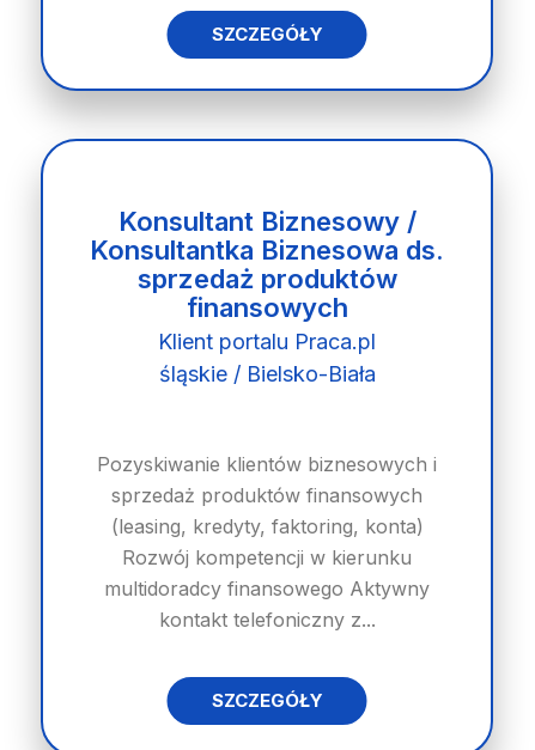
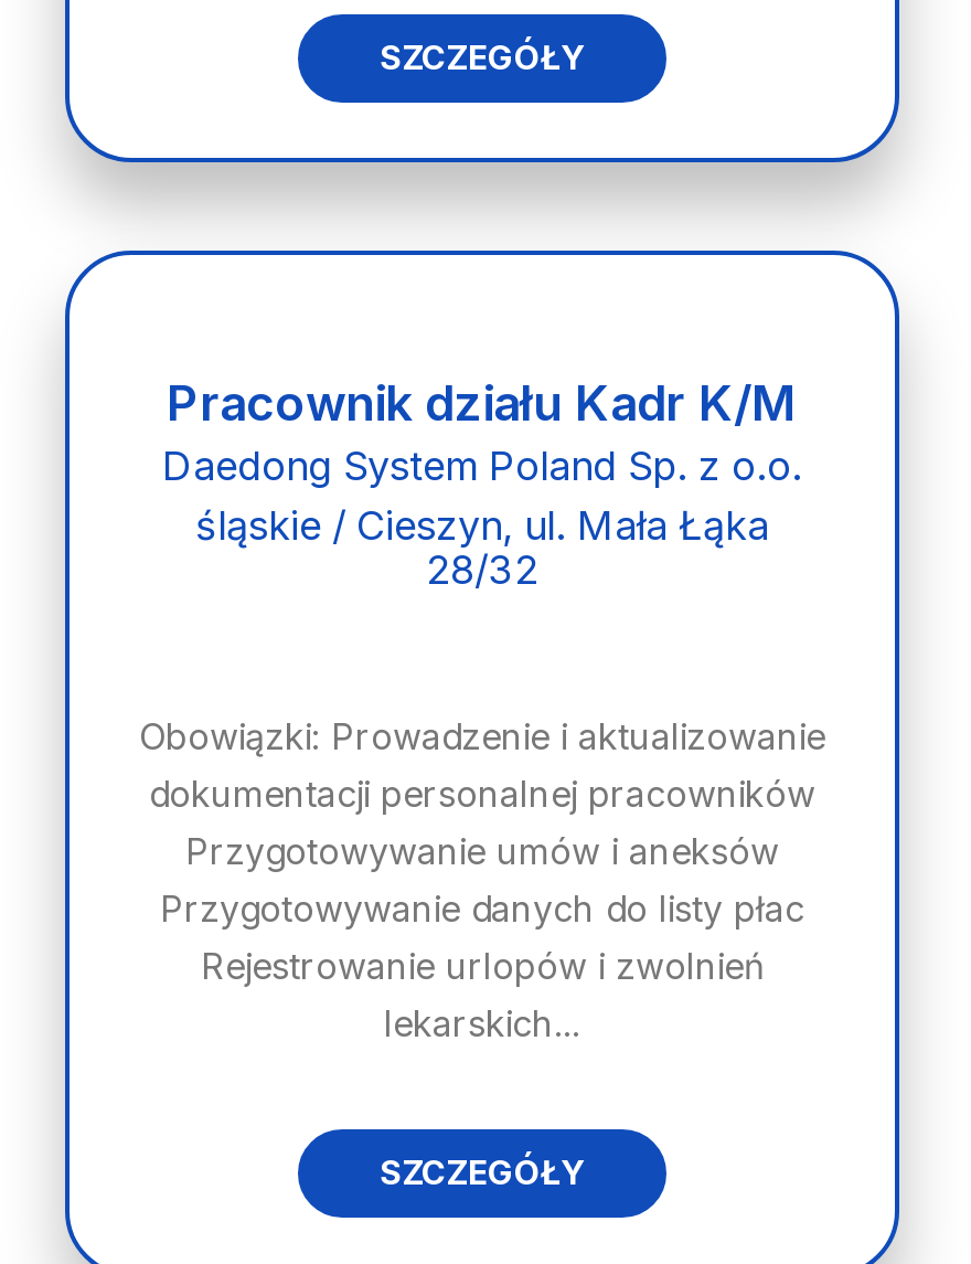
[90,206,444,386] Konsultant Biznesowy / | Konsultantka Biznesowa ds. | sprzedaż produktów | finansowych | Klient portalu Praca.pl | śląskie / Bielsko-Biała -> [162,374,802,593] Pracownik działu Kadr K/M | Daedong System Poland Sp. z o.o. | śląskie / Cieszyn, ul. Mała Łąka | 28/32
[97,452,437,632] Pozyskiwanie klientów biznesowych i | sprzedaż produktów finansowych | (leasing, kredyty, faktoring, konta) | Rozwój kompetencji w kierunku | multidoradcy finansowego Aktywny | kontakt telefoniczny z... -> [139,714,825,1045] Obowiązki: Prowadzenie i aktualizowanie | dokumentacji personalnej pracowników | Przygotowywanie umów i aneksów | Przygotowywanie danych do listy płac | Rejestrowanie urlopów i zwolnień | lekarskich...

